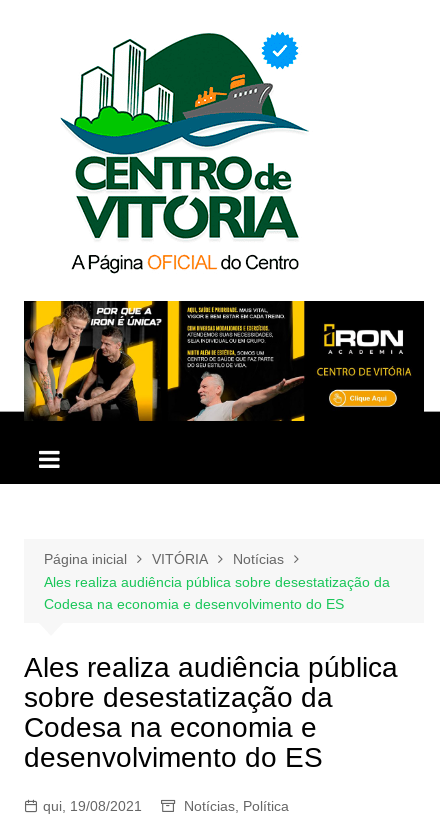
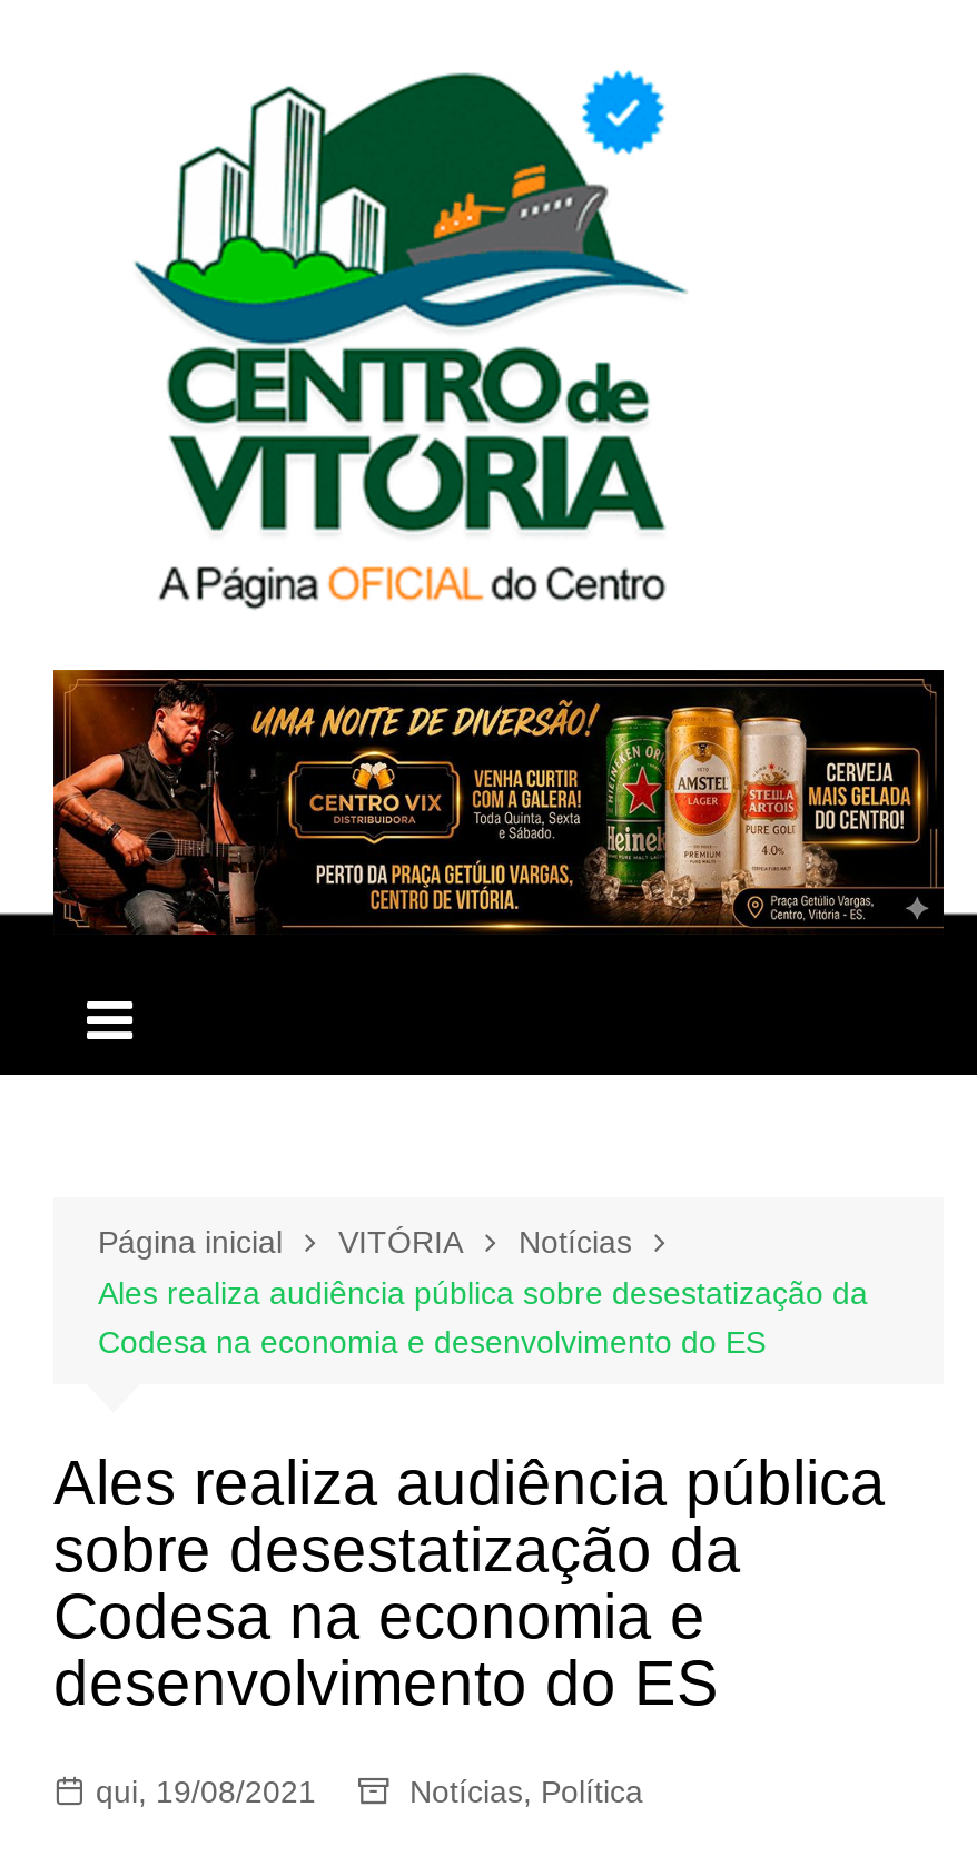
[23,300,421,422] [image] -> [51,668,941,937] [image]

